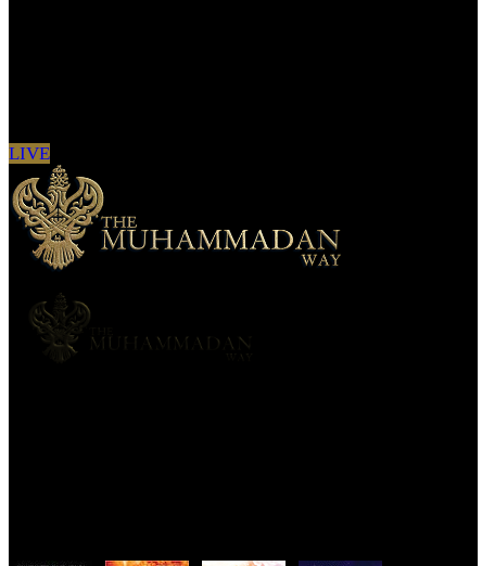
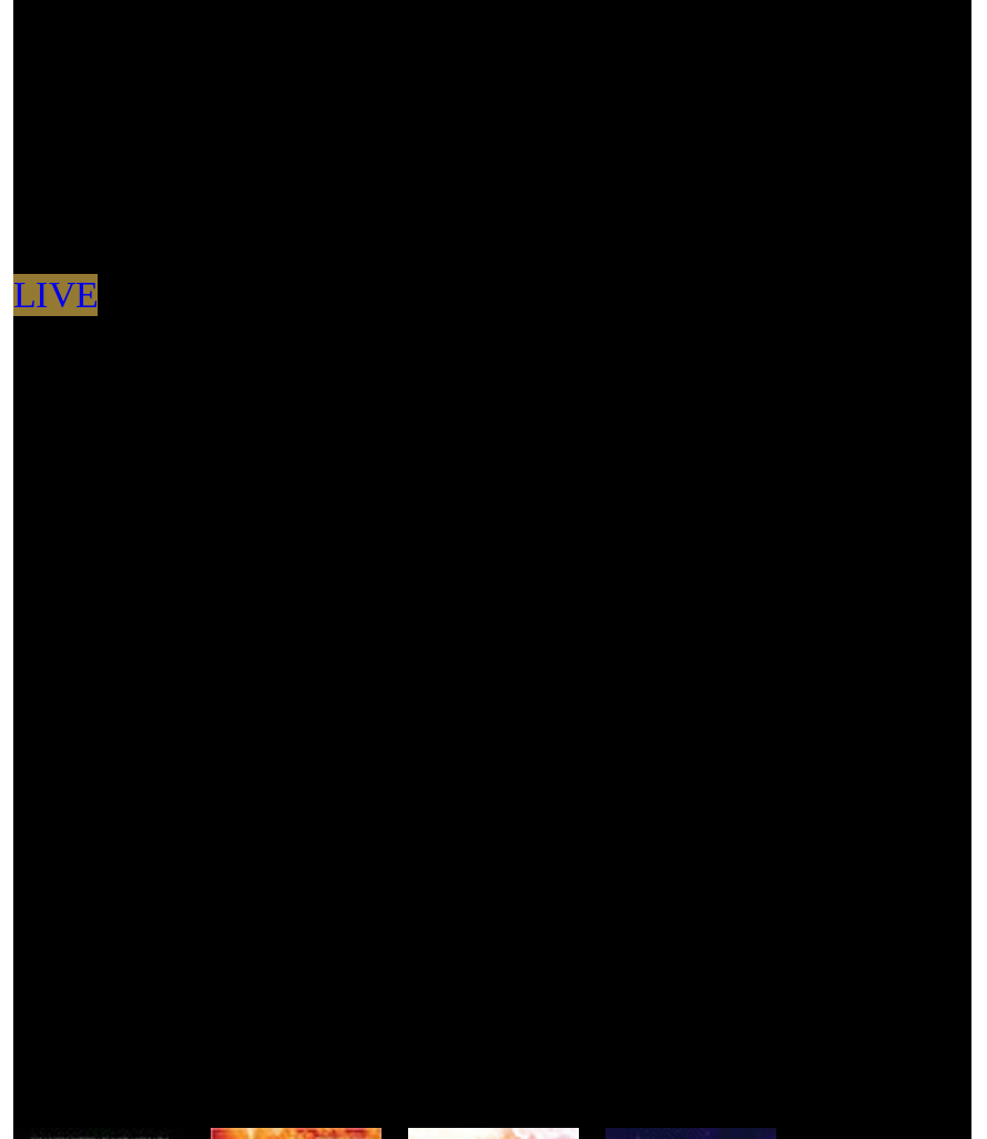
[12,165,341,270] [image] -> none

